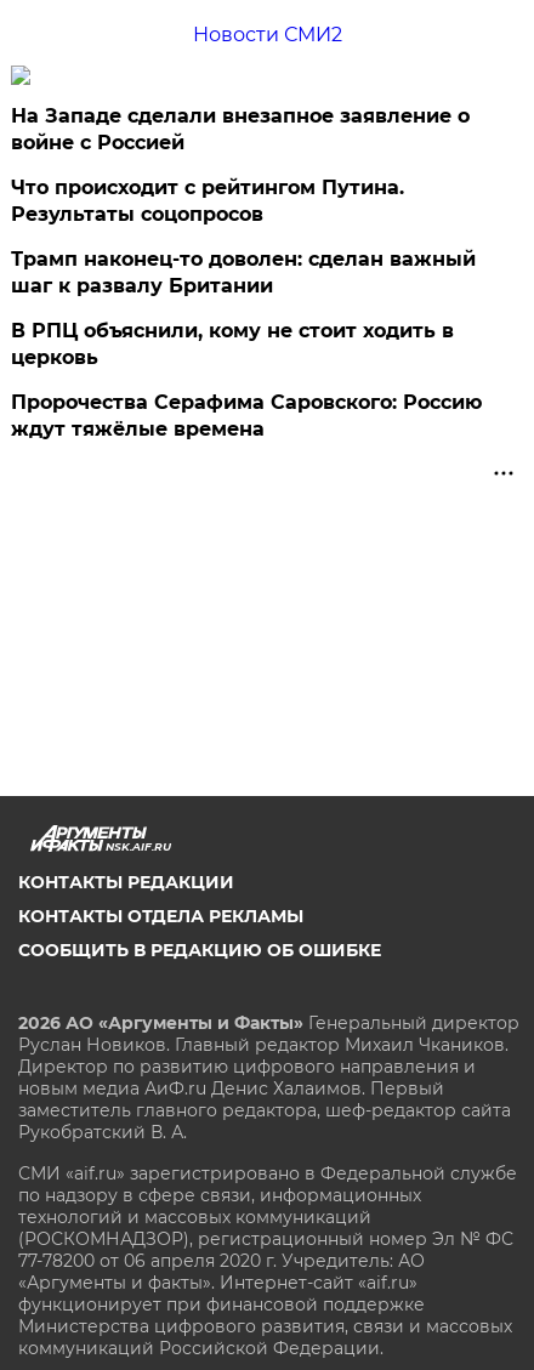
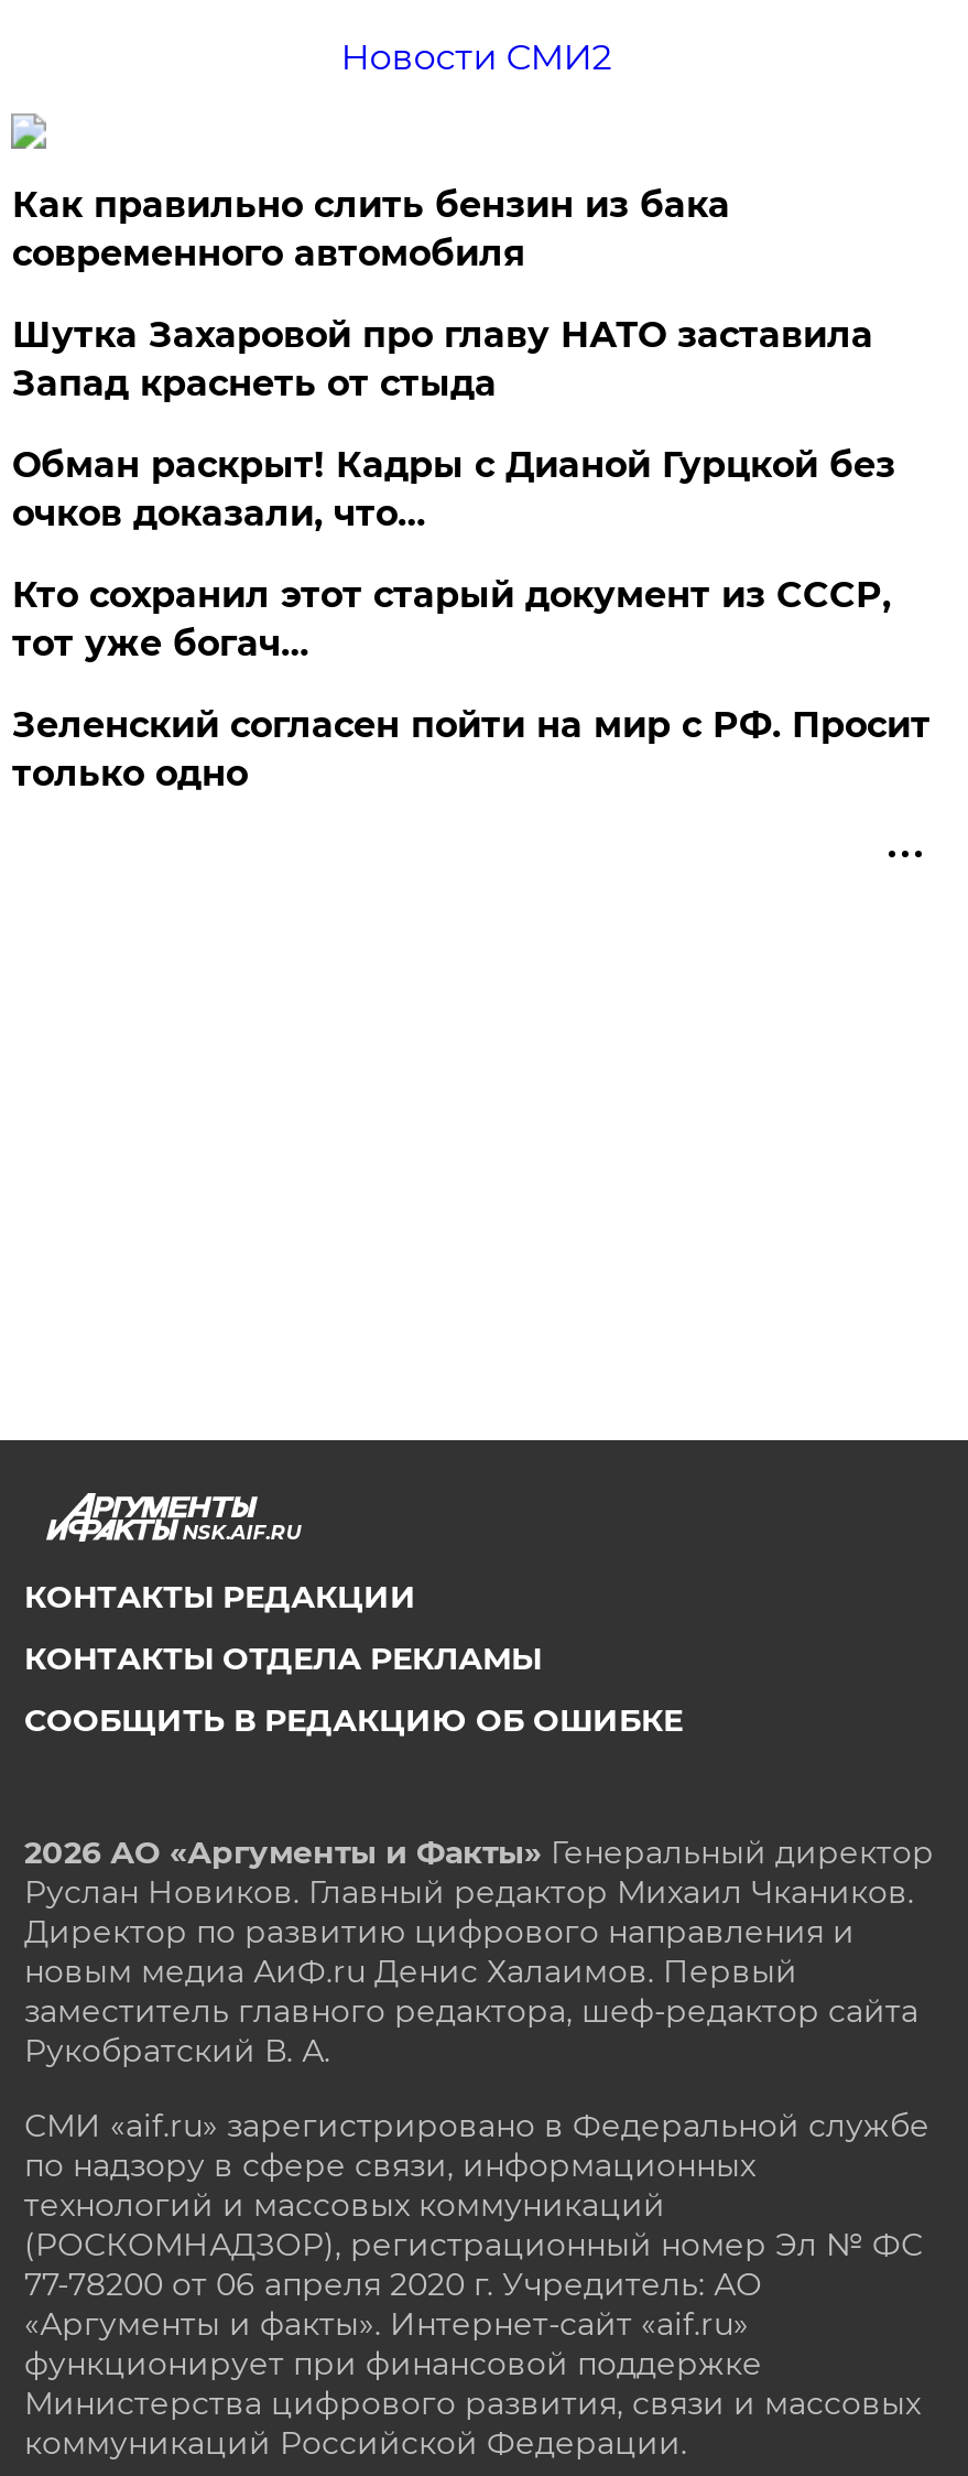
[11,104,470,154] На Западе сделали внезапное заявление о | войне с Россией -> [12,184,730,274] Как правильно слить бензин из бака | современного автомобиля
[11,176,405,226] Что происходит с рейтингом Путина. | Результаты соцопросов -> [12,314,873,404] Шутка Захаровой про главу НАТО заставила | Запад краснеть от стыда
[11,248,476,297] Трамп наконец-то доволен: сделан важный | шаг к развалу Британии -> [12,444,895,534] Обман раскрыт! Кадры с Дианой Гурцкой без | очков доказали, что…
[11,319,454,369] В РПЦ объяснили, кому не стоит ходить в | церковь -> [12,574,891,664] Кто сохранил этот старый документ из СССР, | тот уже богач…
[11,391,482,440] Пророчества Серафима Саровского: Россию | ждут тяжёлые времена -> [12,704,930,794] Зеленский согласен пойти на мир с РФ. Просит | только одно

